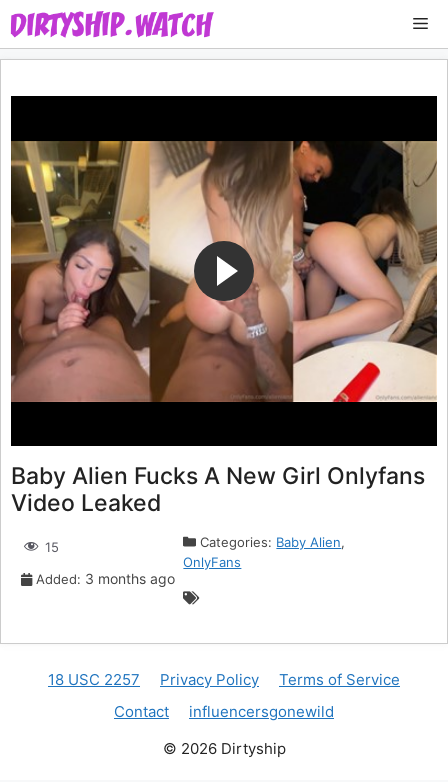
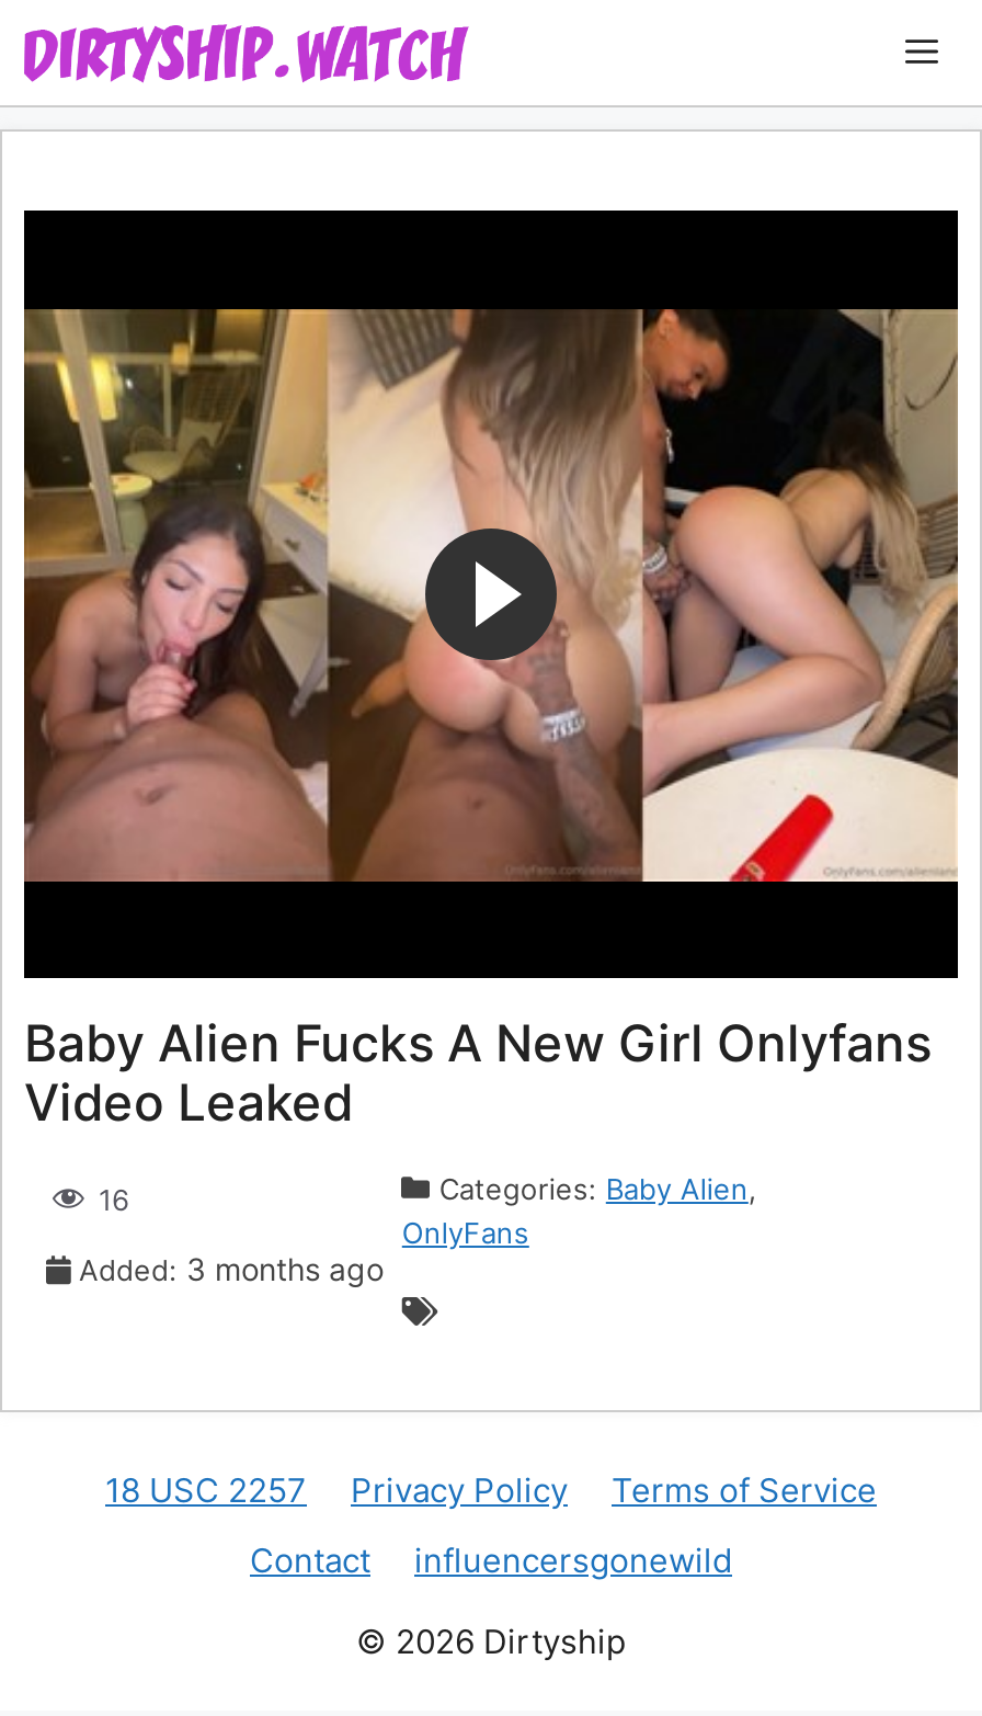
[45,539,59,555] 15 -> [99,1182,129,1217] 16

